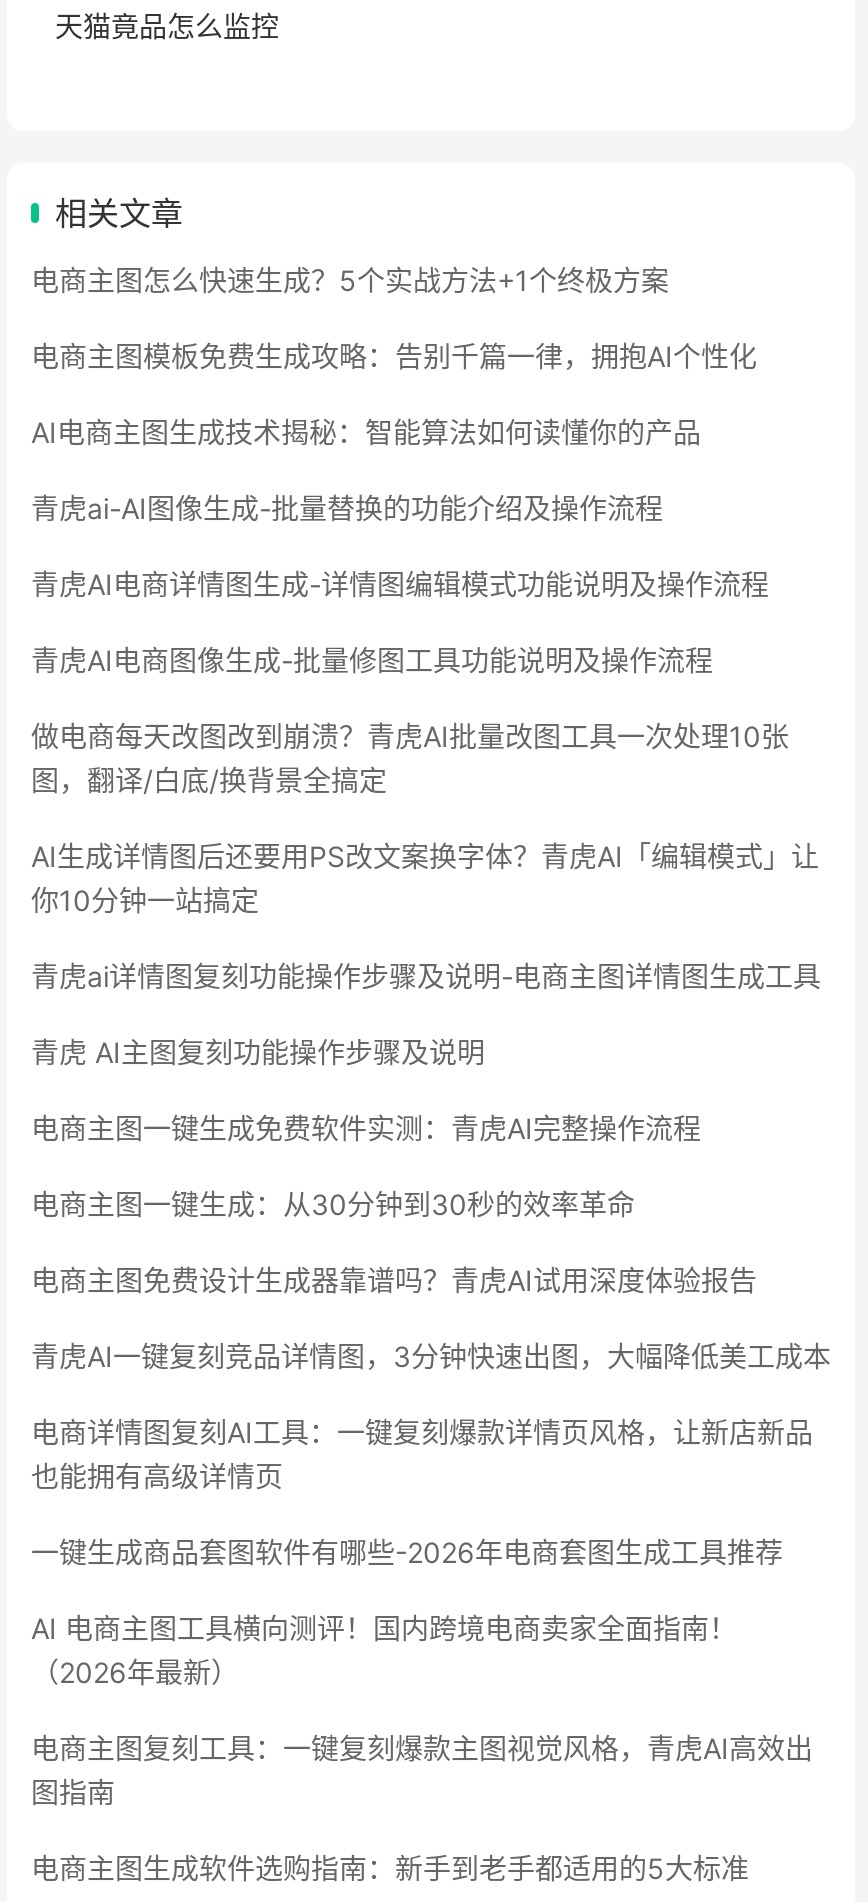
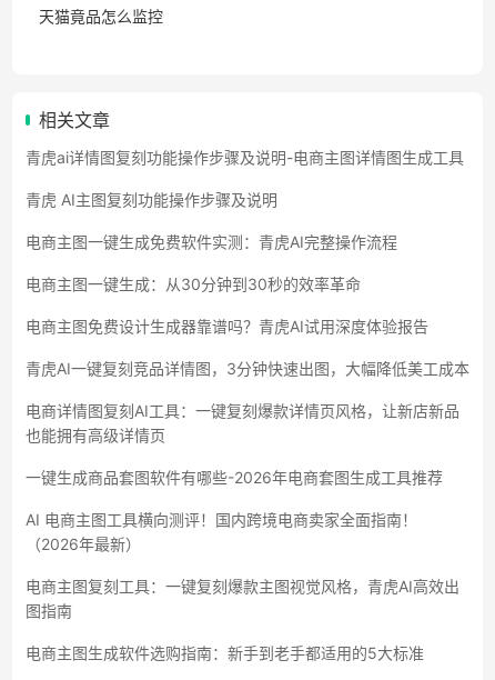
[31,263,819,917] 电商主图怎么快速生成？5个实战方法+1个终极方案 | 电商主图模板免费生成攻略：告别千篇一律，拥抱AI个性化 | AI电商主图生成技术揭秘：智能算法如何读懂你的产品 | 青虎ai-AI图像生成-批量替换的功能介绍及操作流程 | 青虎AI电商详情图生成-详情图编辑模式功能说明及操作流程 | 青虎AI电商图像生成-批量修图工具功能说明及操作流程 | 做电商每天改图改到崩溃？青虎AI批量改图工具一次处理10张 | 图，翻译/白底/换背景全搞定 | AI生成详情图后还要用PS改文案换字体？青虎AI「编辑模式」让 | 你10分钟一站搞定 -> none

